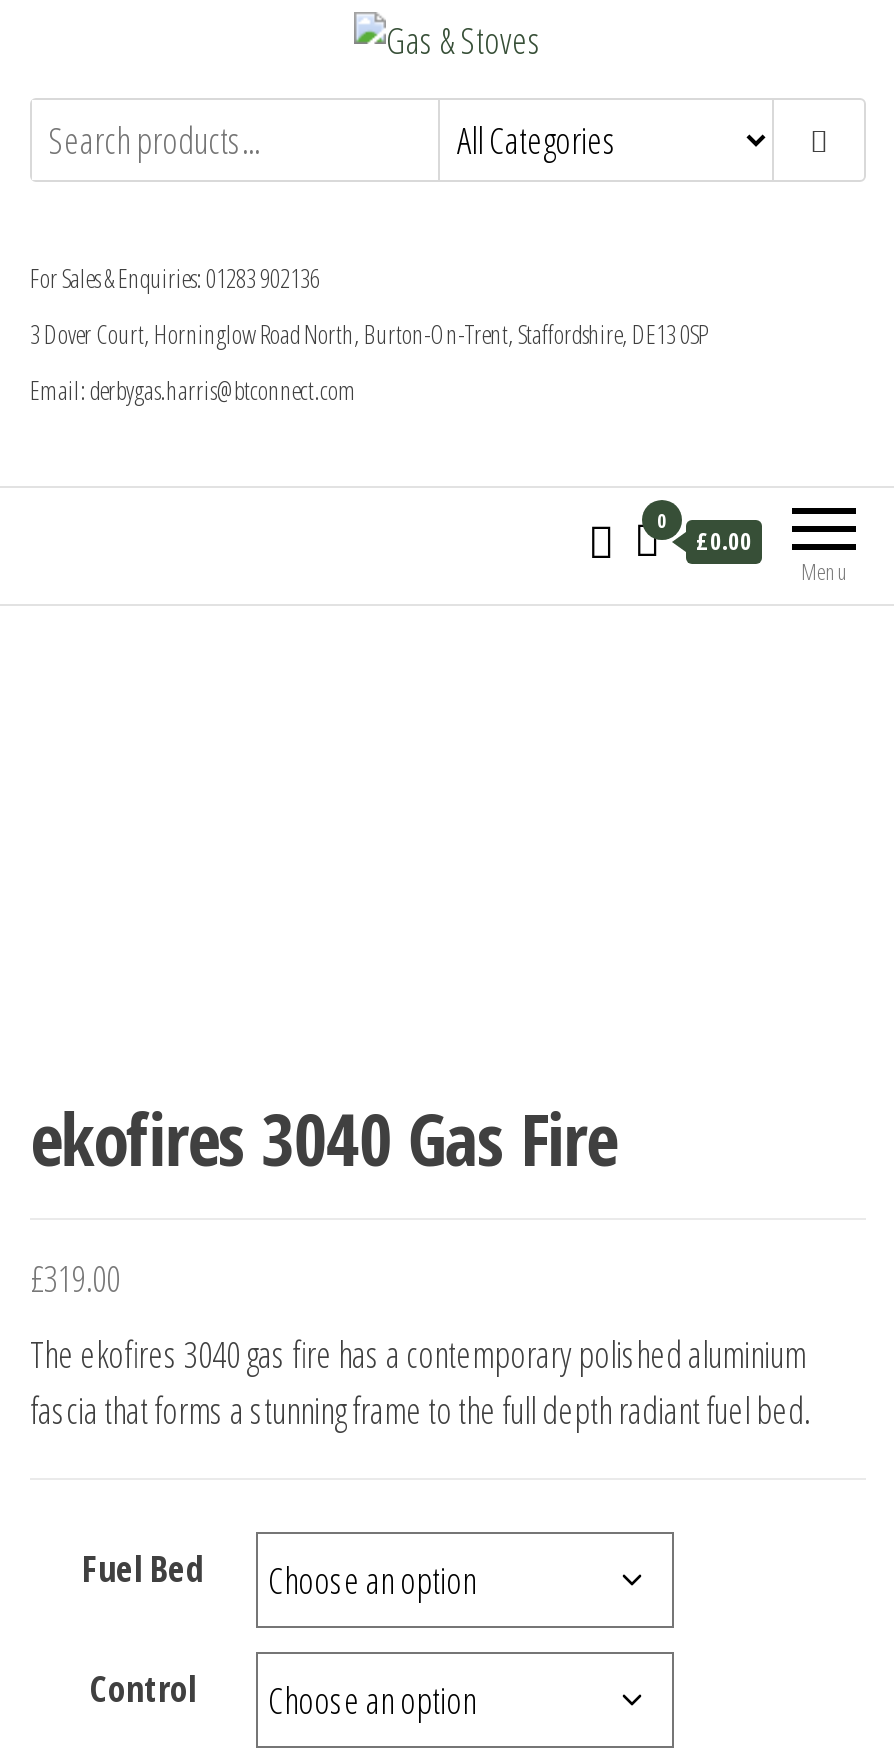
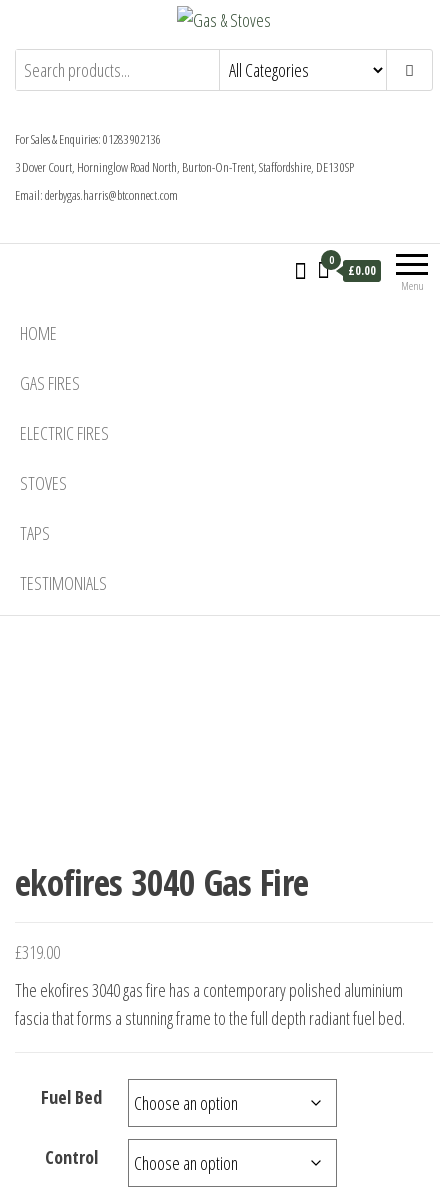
none -> [20,321,109,595] HOME | GAS FIRES | ELECTRIC FIRES | STOVES | TAPS | TESTIMONIALS

